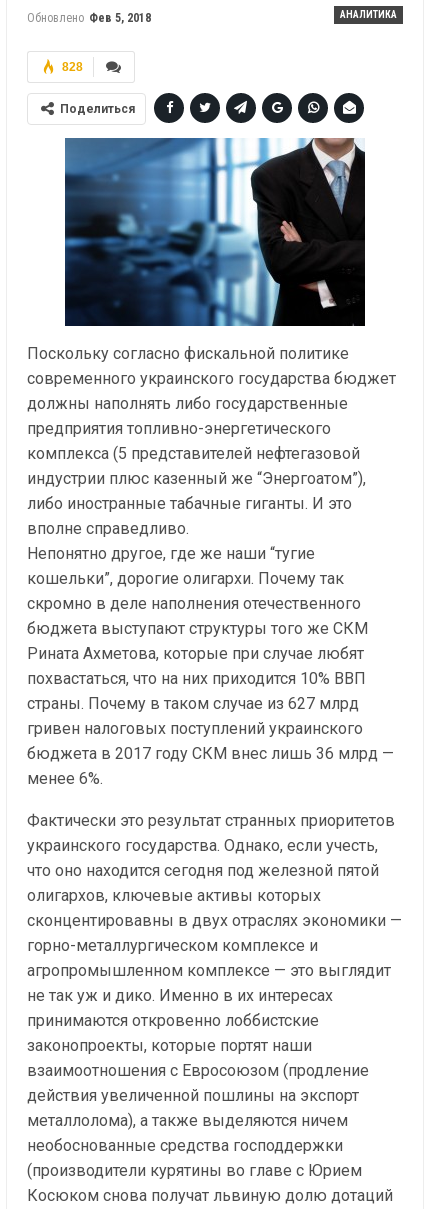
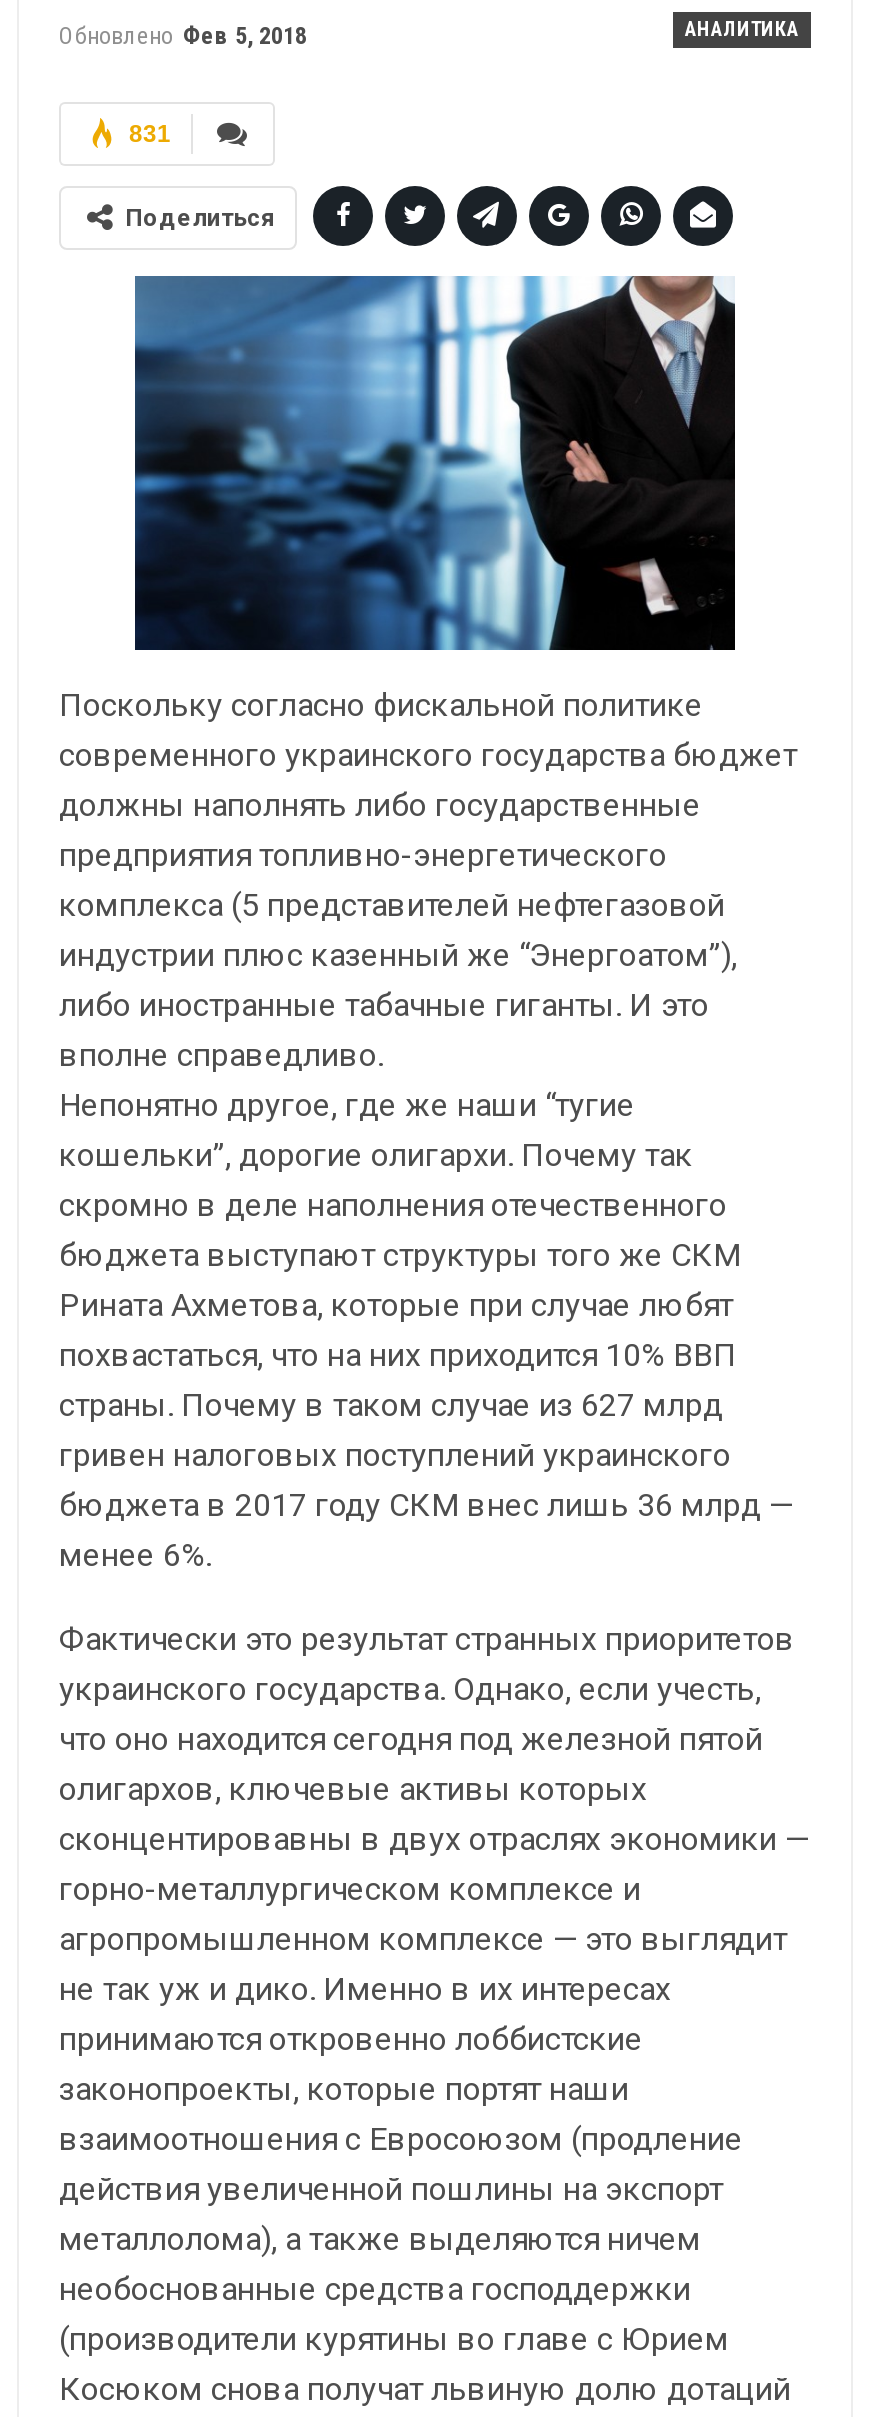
[62,60,83,74] 828 -> [129,120,171,148] 831

